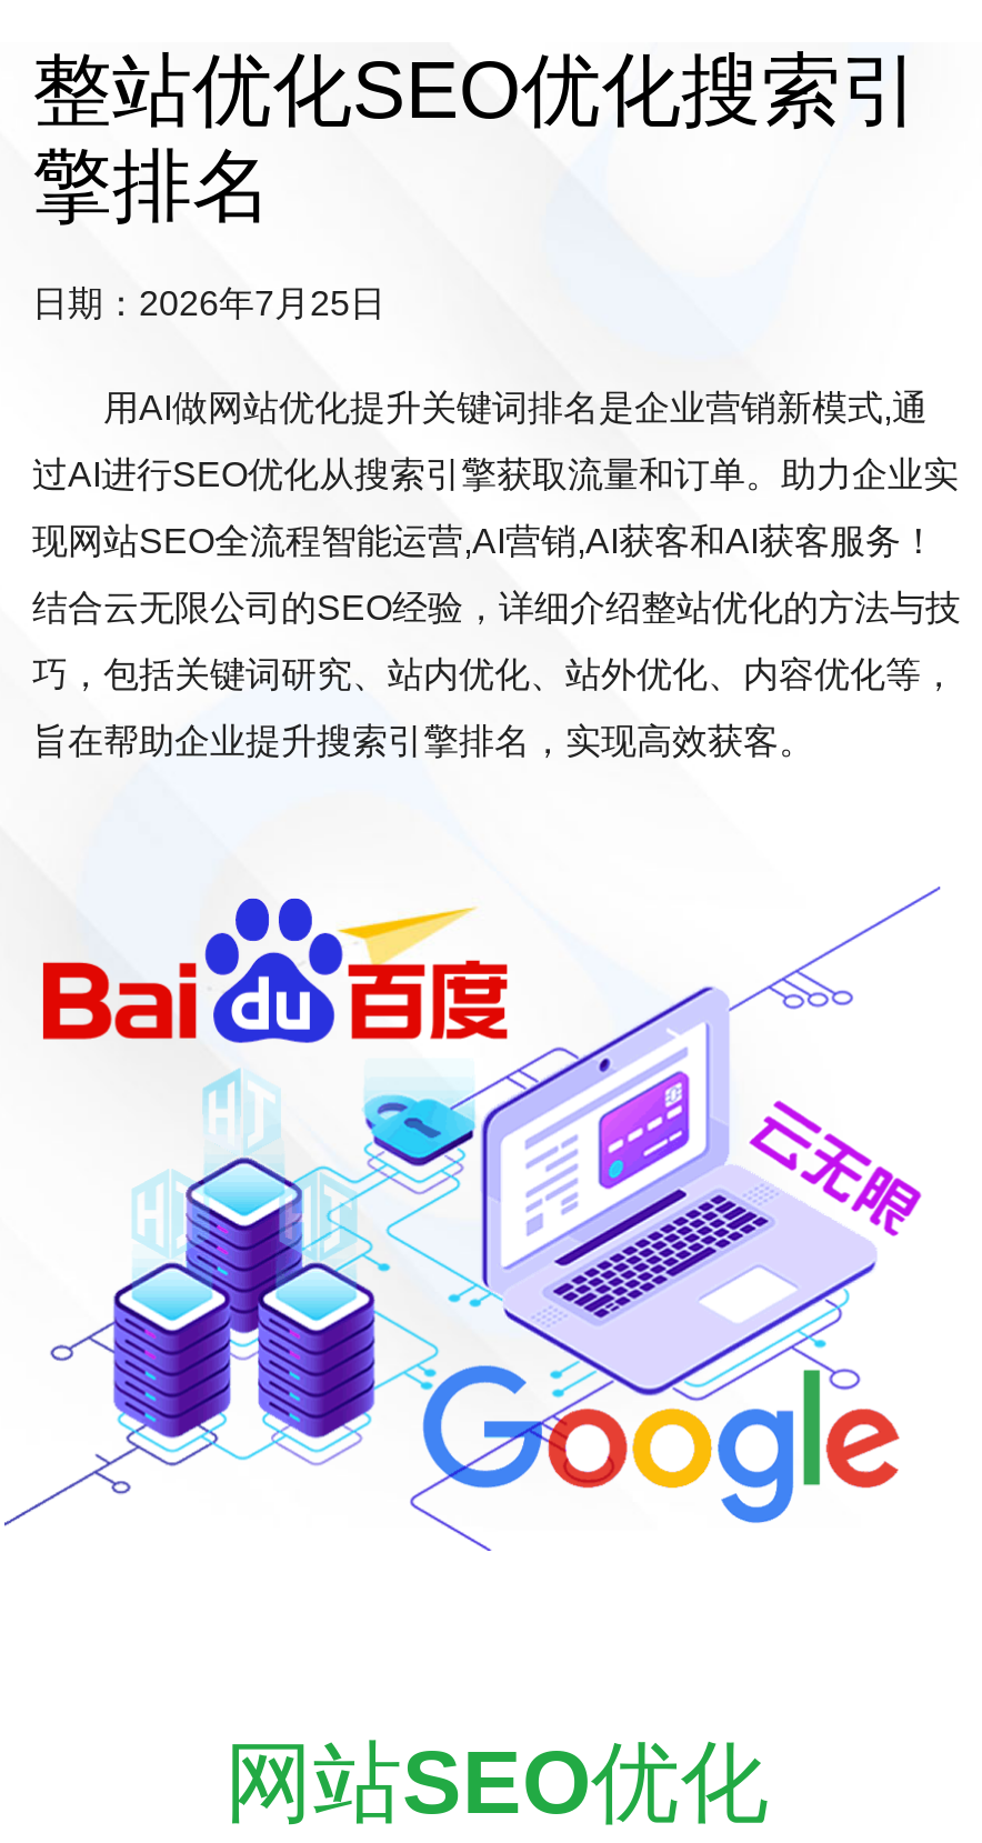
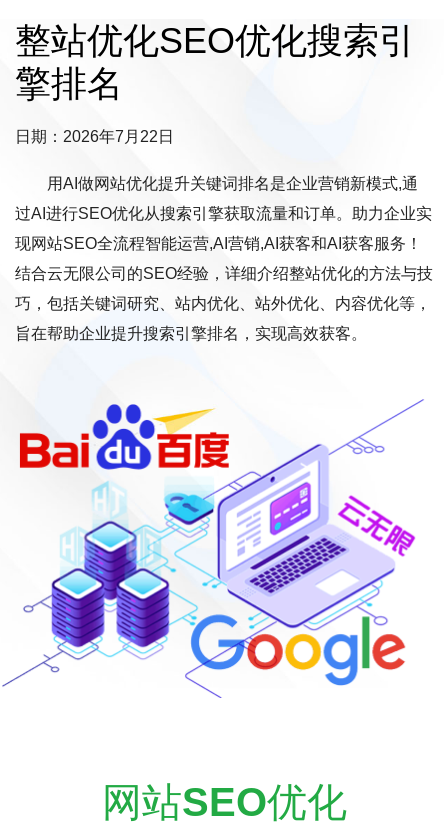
[32,284,385,322] 日期：2026年7月25日 -> [15,128,174,145] 日期：2026年7月22日

